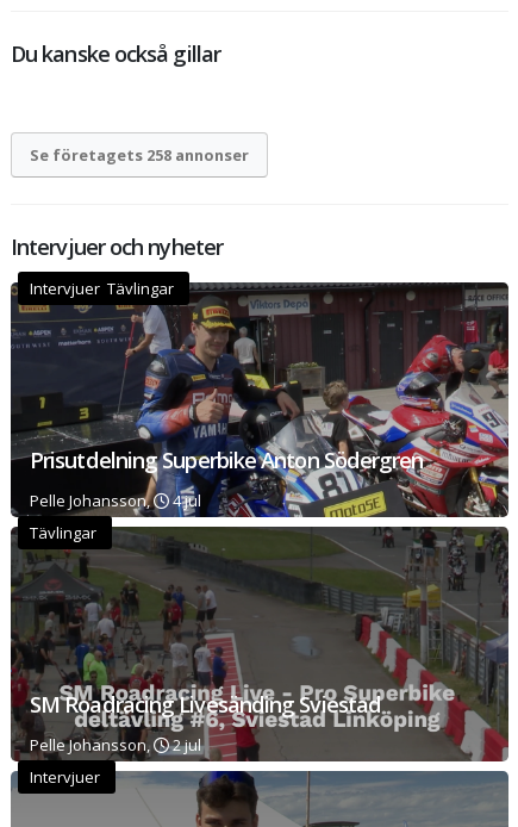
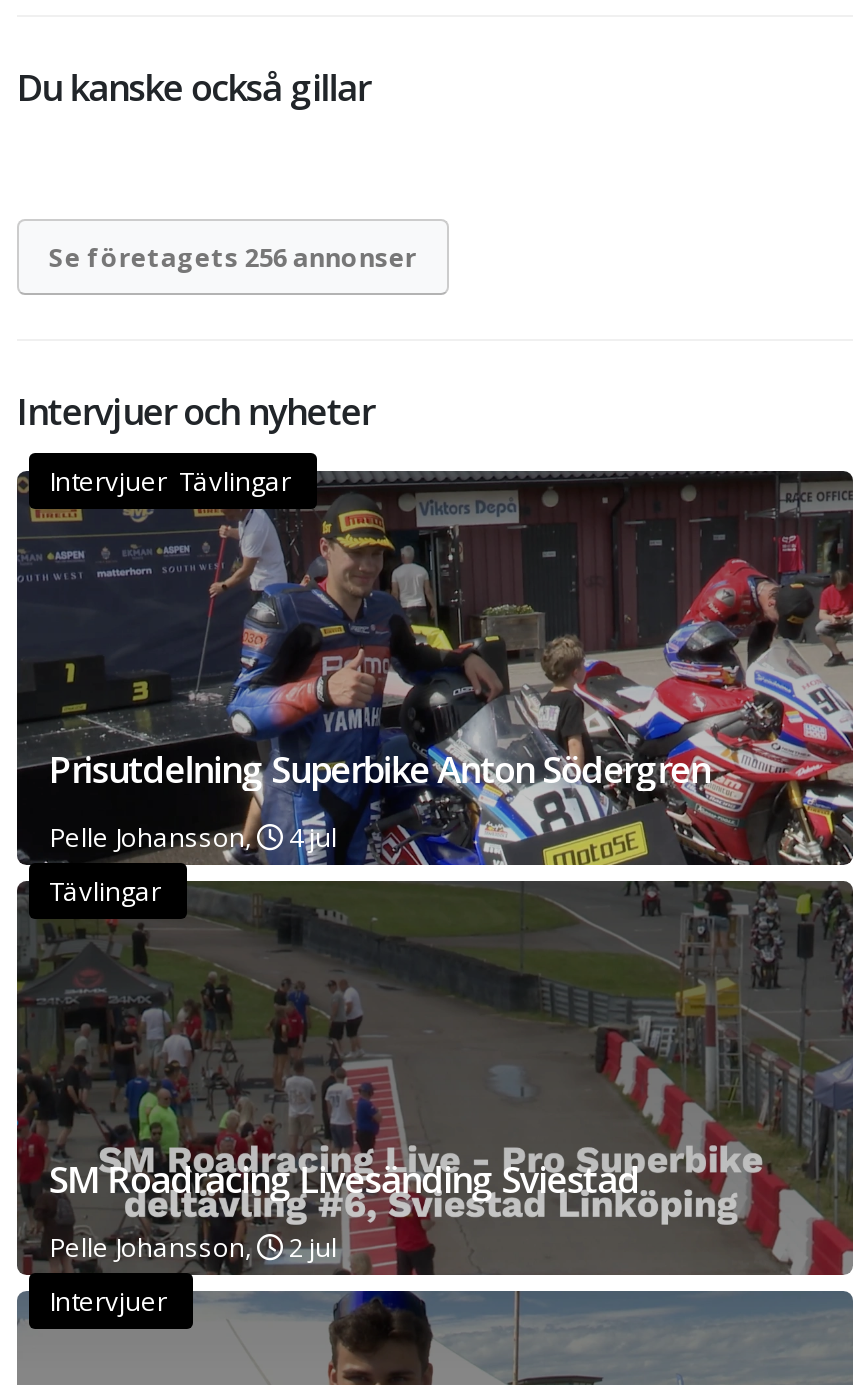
[30,144,249,165] Se företagets 258 annonser -> [49,238,417,274] Se företagets 256 annonser

